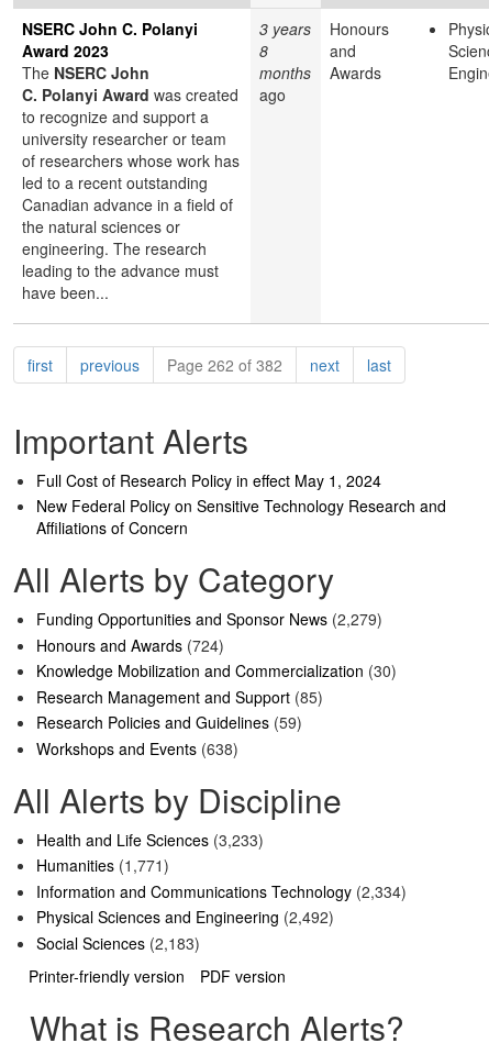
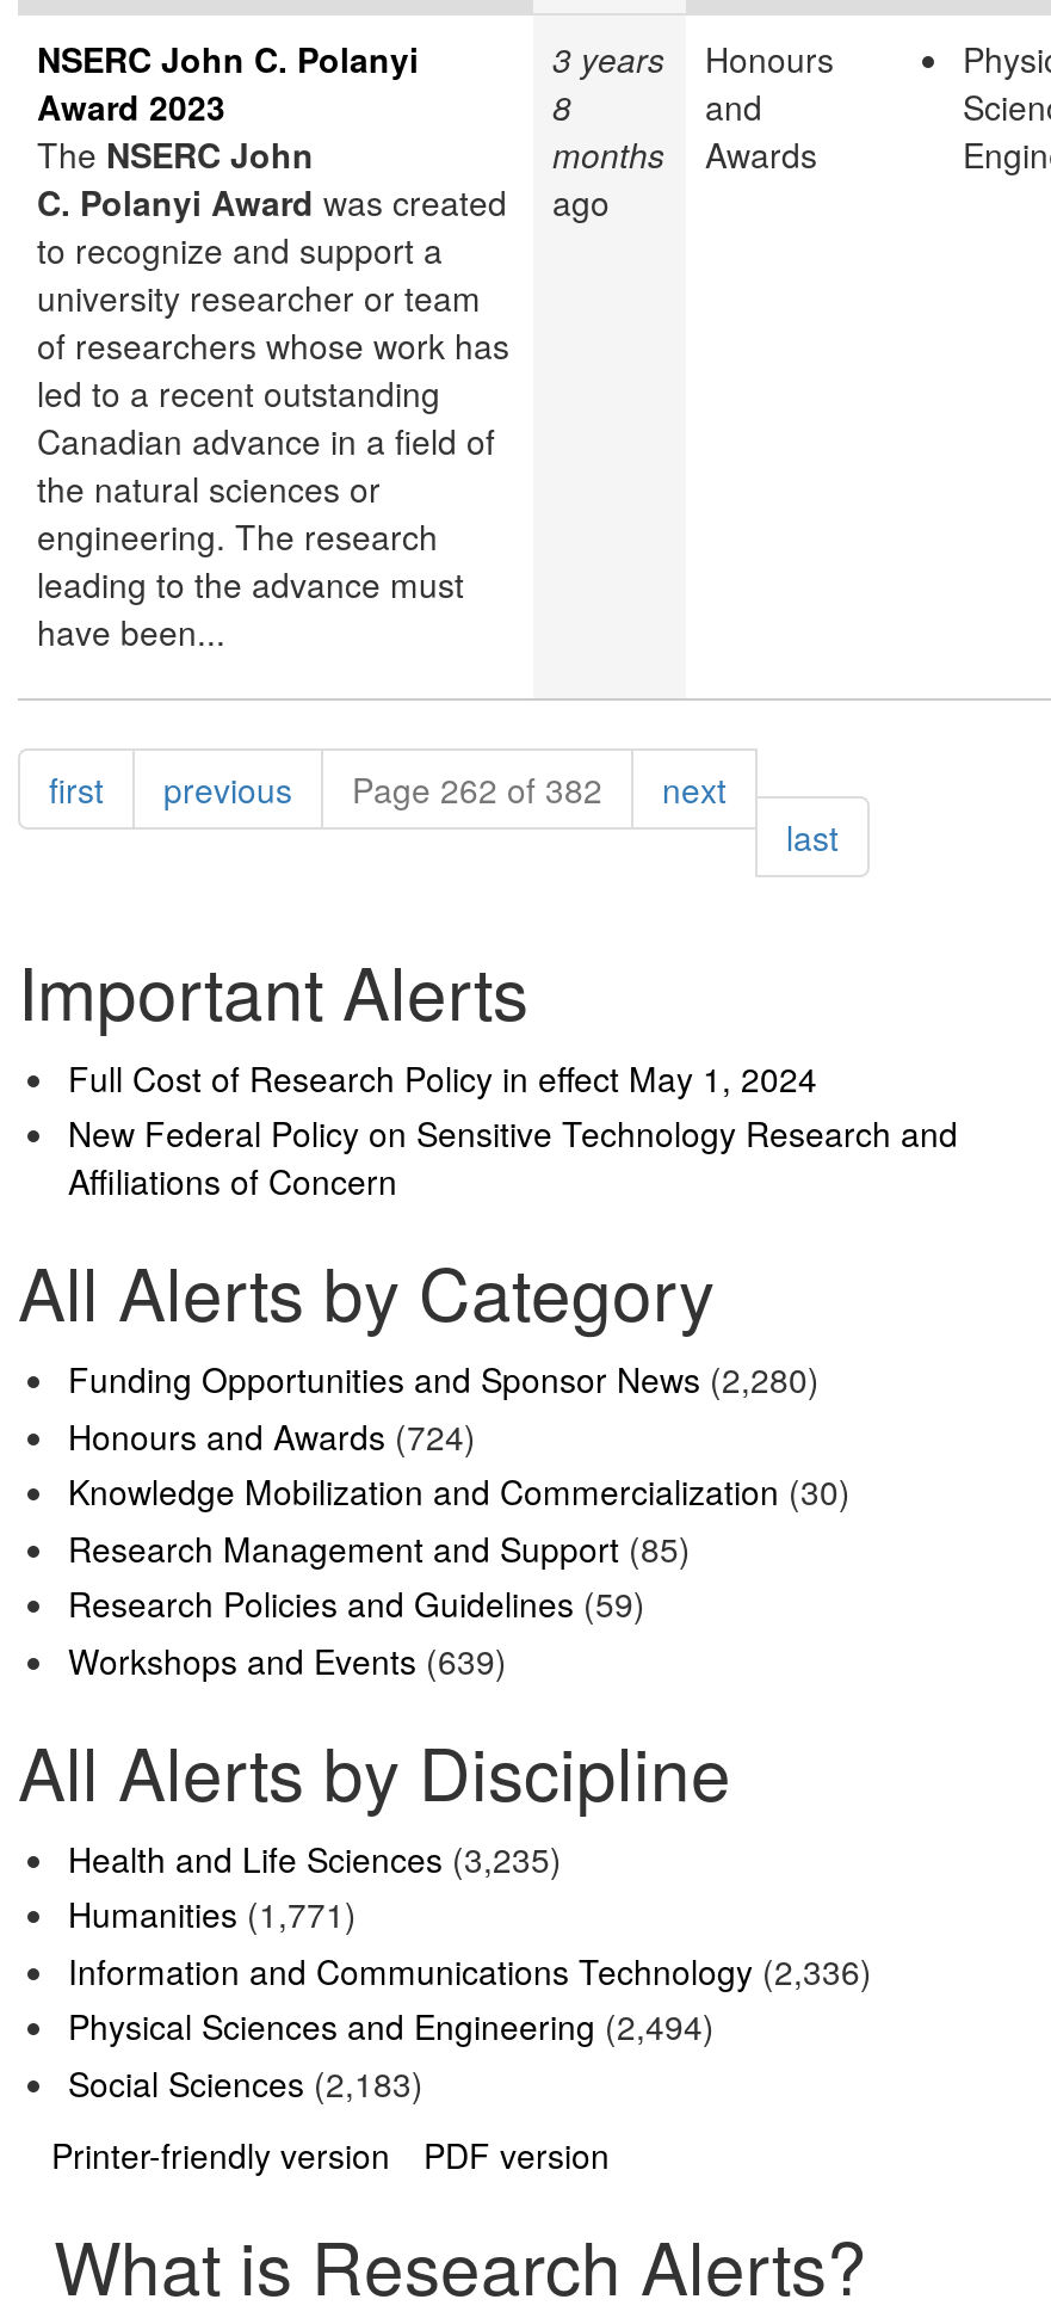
[36,608,382,630] Funding Opportunities and Sponsor News (2,279) -> [68,1355,820,1403] Funding Opportunities and Sponsor News (2,280)
[36,737,238,759] Workshops and Events (638) -> [68,1636,507,1683] Workshops and Events (639)
[36,828,264,850] Health and Life Sciences (3,233) -> [68,1834,562,1882] Health and Life Sciences (3,235)
[36,880,407,902] Information and Communications Technology (2,334) -> [68,1946,872,1994] Information and Communications Technology (2,336)
[36,906,334,928] Physical Sciences and Engineering (2,492) -> [68,2002,715,2050] Physical Sciences and Engineering (2,494)

